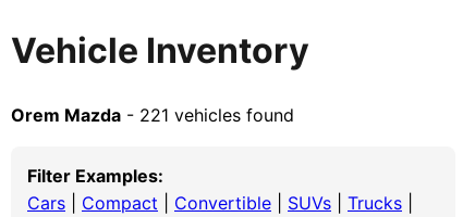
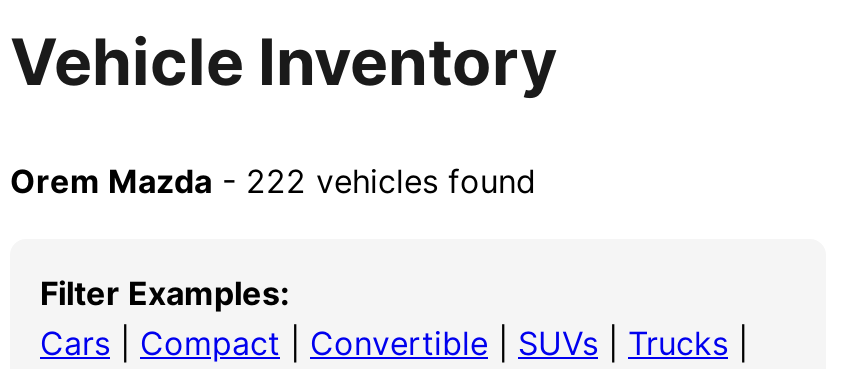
[11,104,294,126] Orem Mazda - 221 vehicles found -> [10,161,536,201] Orem Mazda - 222 vehicles found

